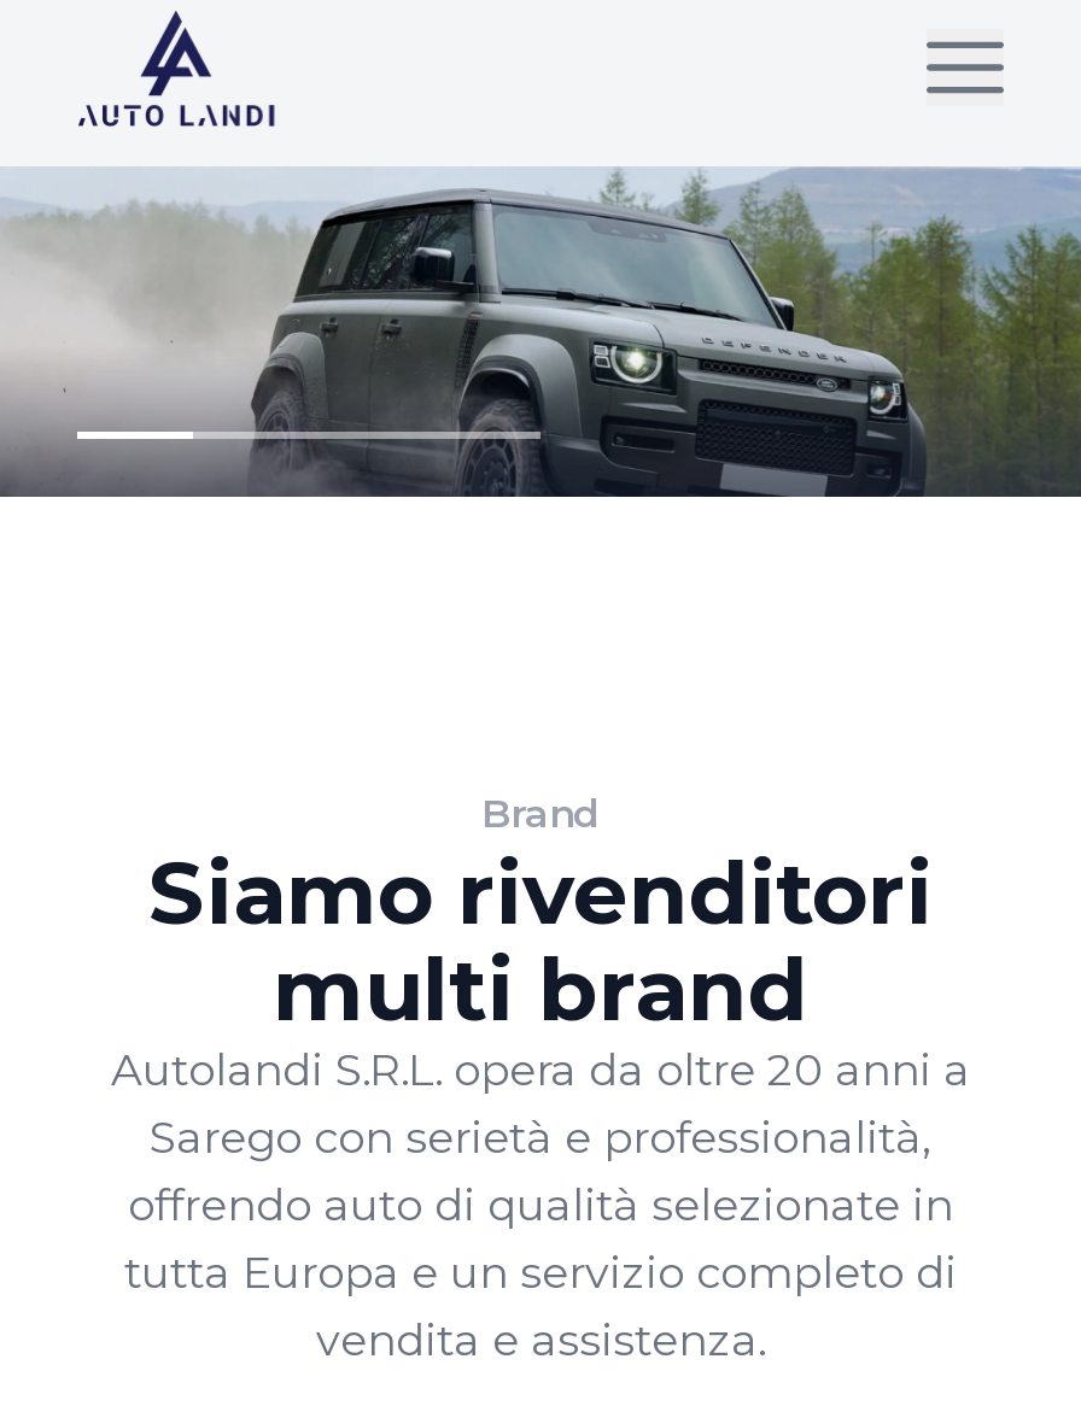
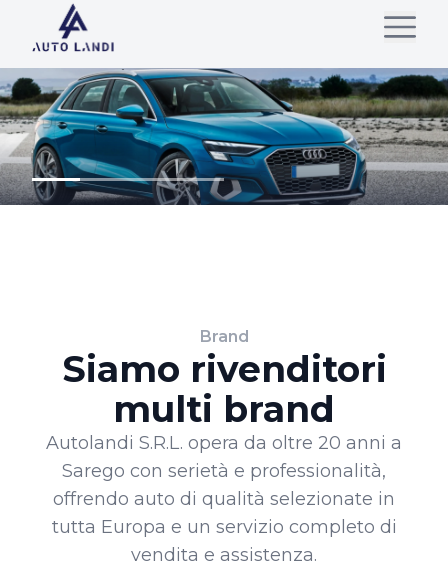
[7,169,1074,497] [image] -> [3,68,445,205] [image]

